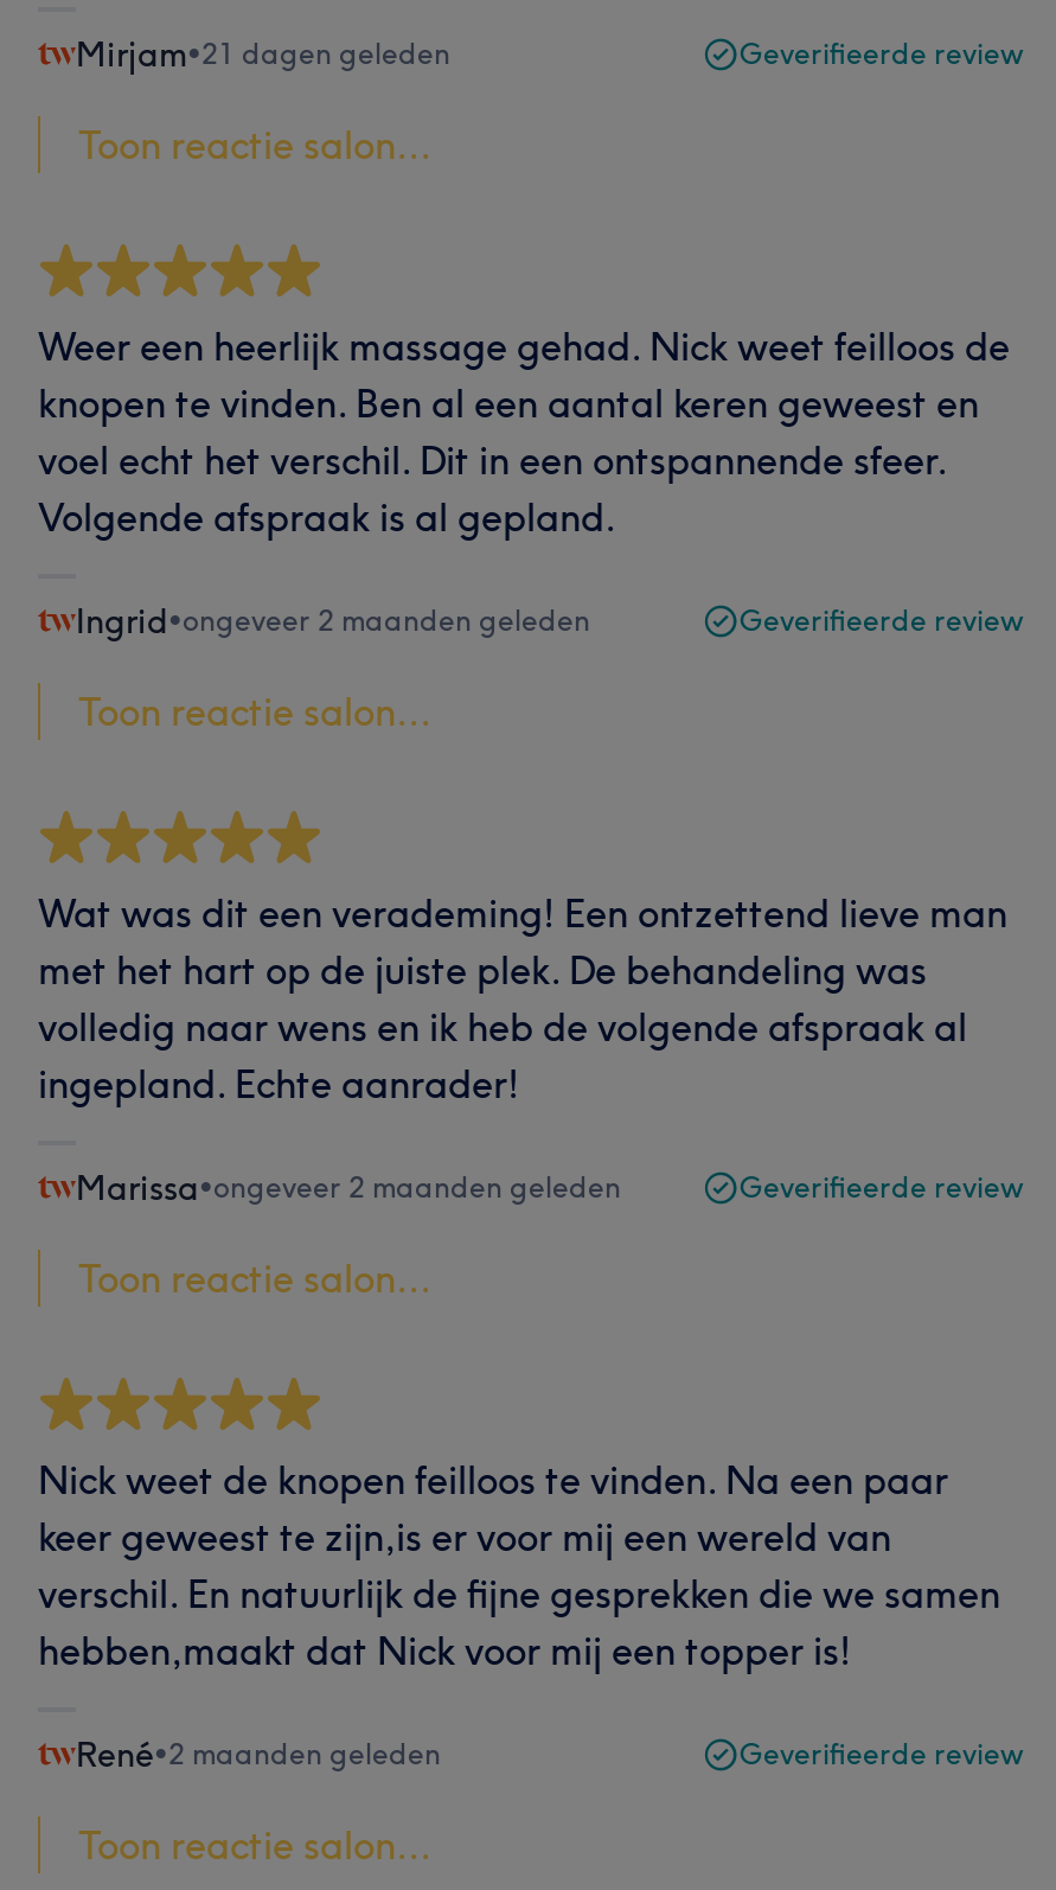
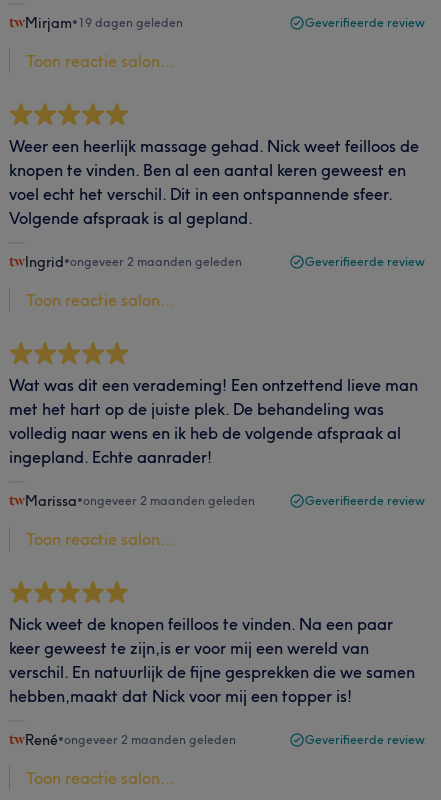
[76,33,450,76] Mirjam•21 dagen geleden -> [25,14,183,32] Mirjam•19 dagen geleden
[76,1733,441,1776] René•2 maanden geleden -> [25,731,236,749] René•ongeveer 2 maanden geleden

